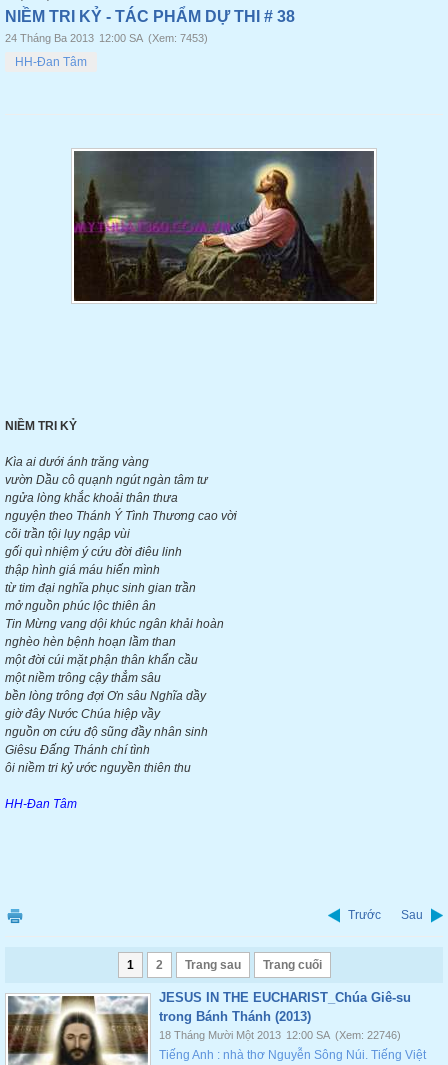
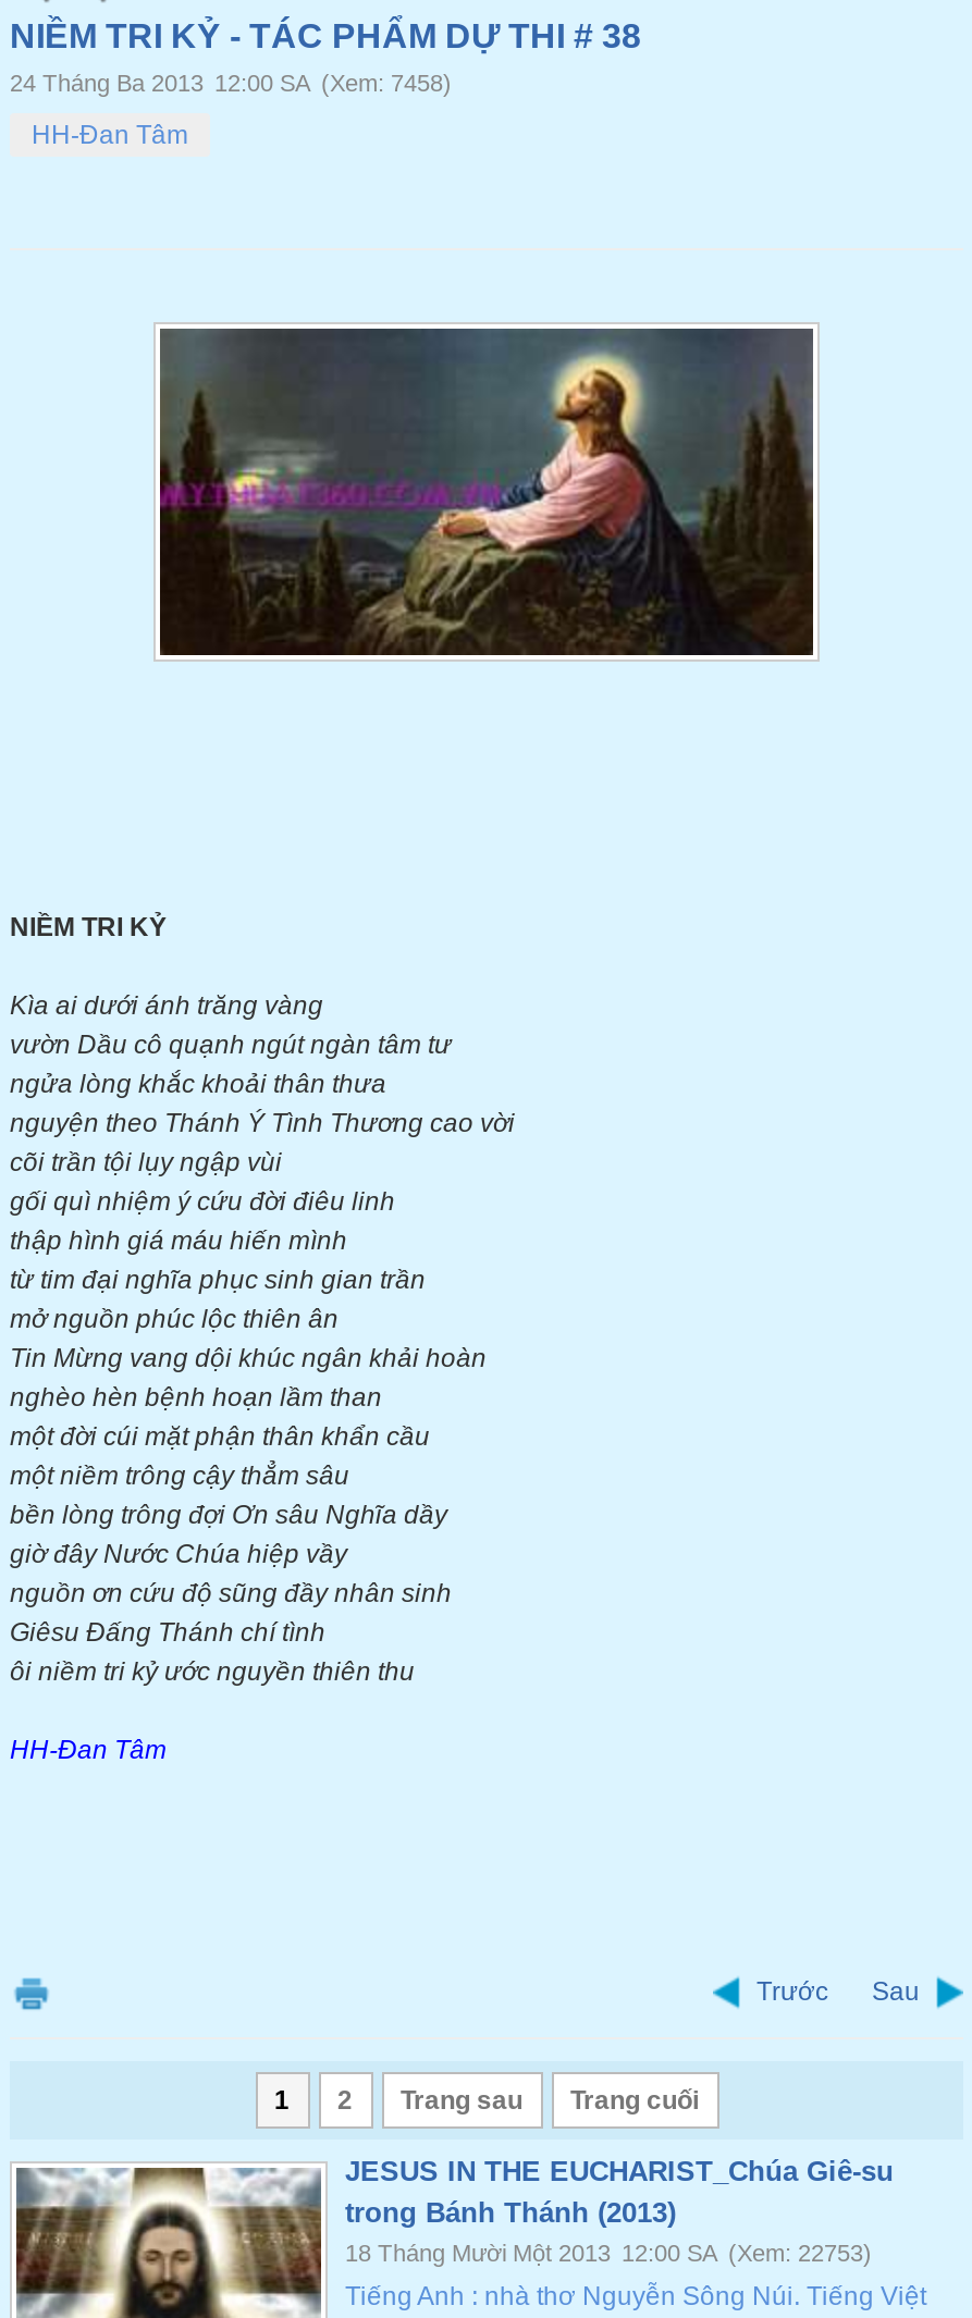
[5,32,208,44] 24 Tháng Ba 2013 12:00 SA (Xem: 7453) -> [10,70,452,96] 24 Tháng Ba 2013 12:00 SA (Xem: 7458)
[159,1029,401,1041] 18 Tháng Mười Một 2013 12:00 SA (Xem: 22746) -> [345,2240,872,2266] 18 Tháng Mười Một 2013 12:00 SA (Xem: 22753)

